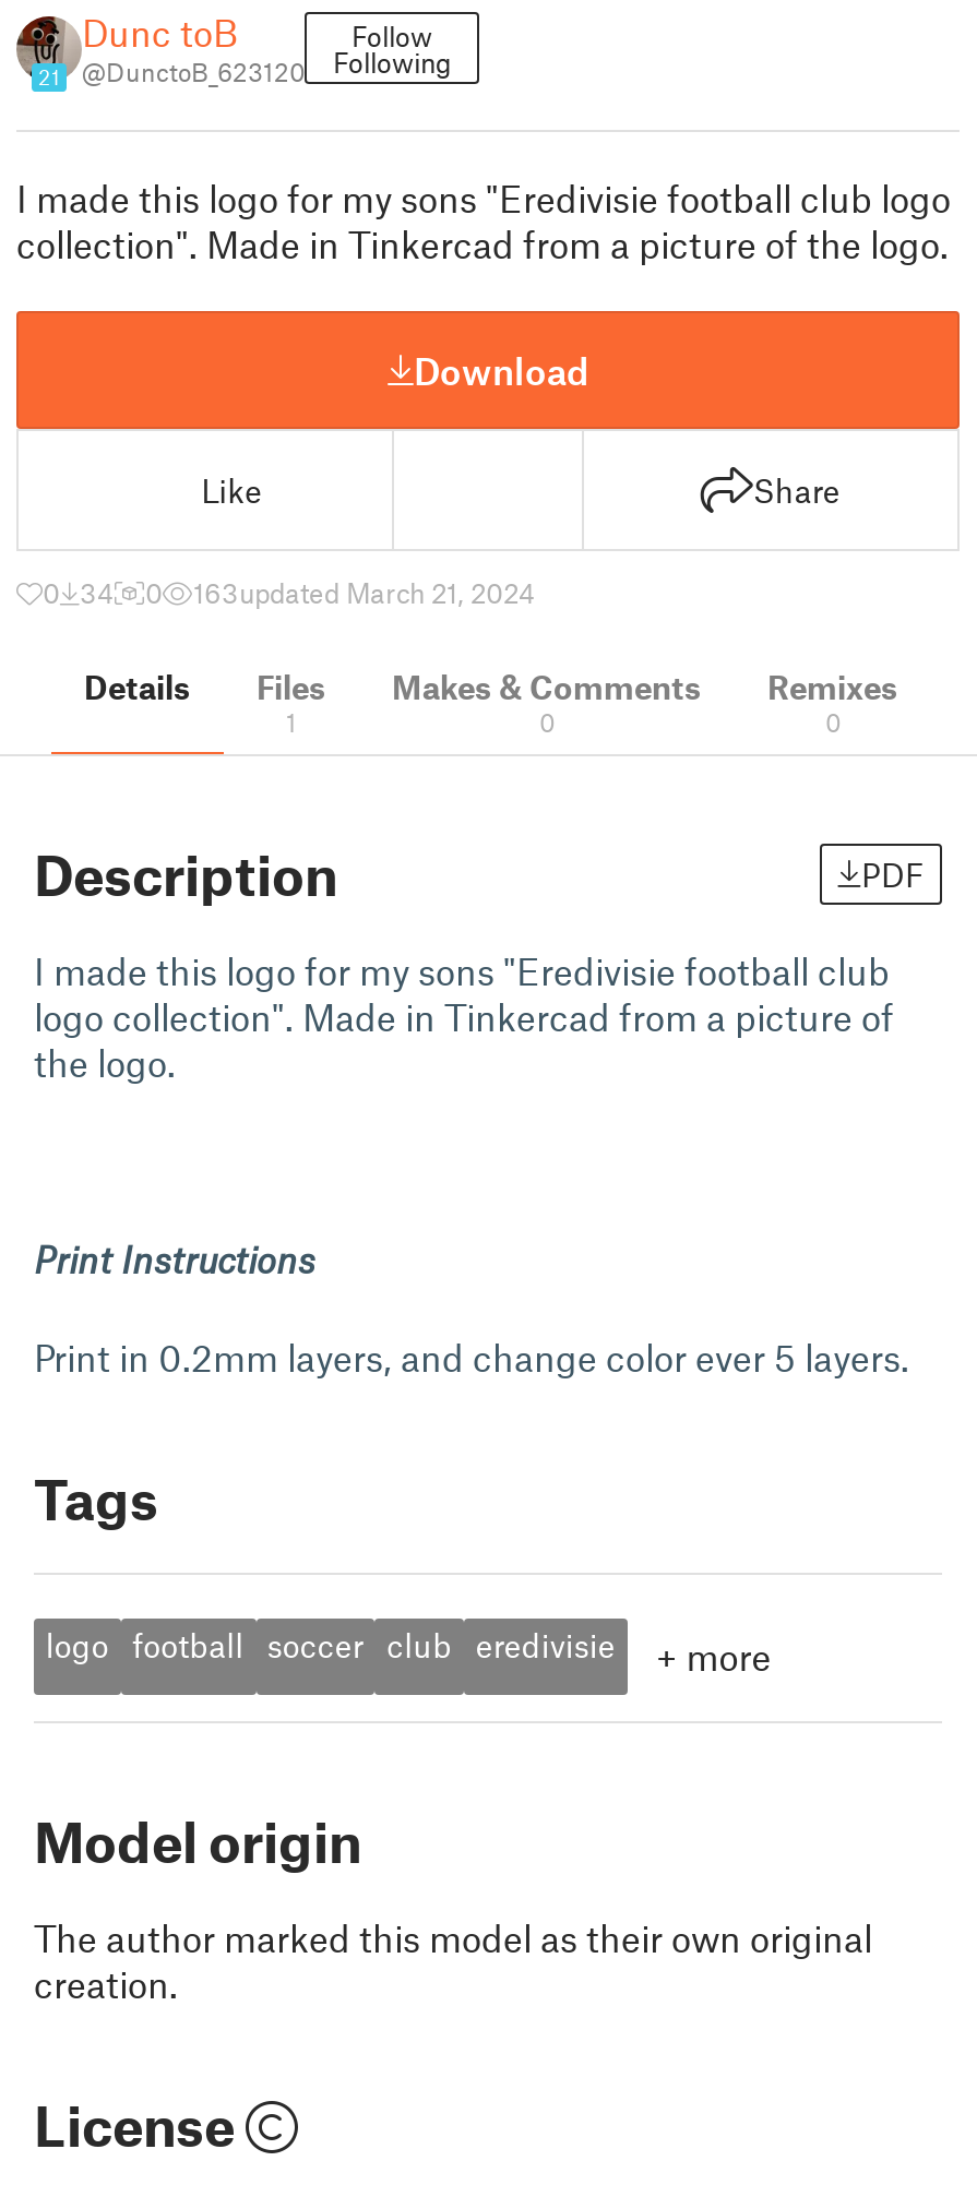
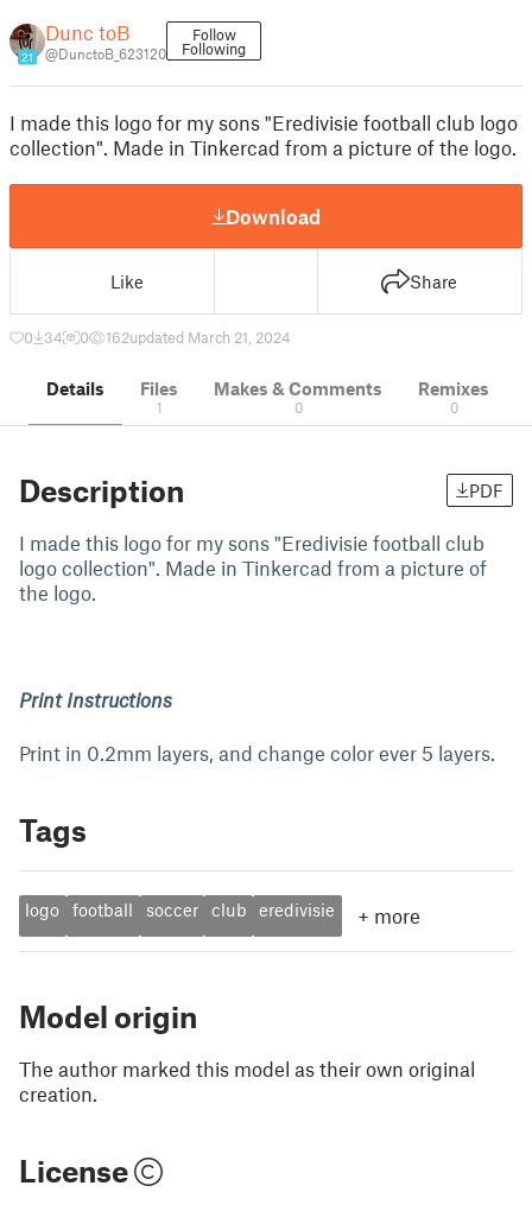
[193,575,536,610] 163updated March 21, 2024 -> [106,328,291,347] 162updated March 21, 2024

